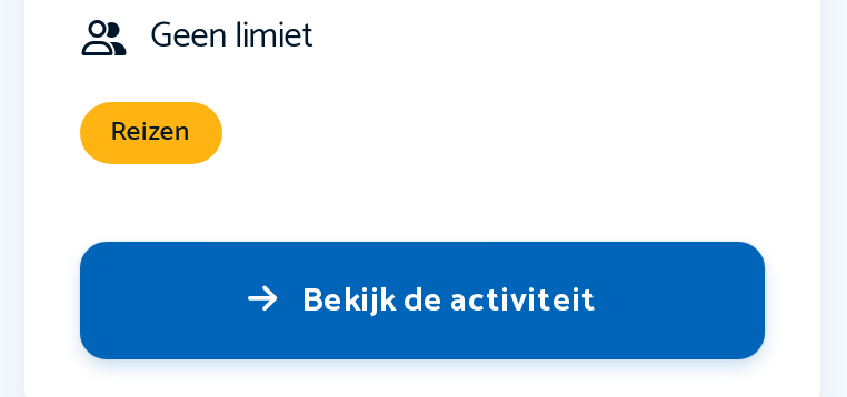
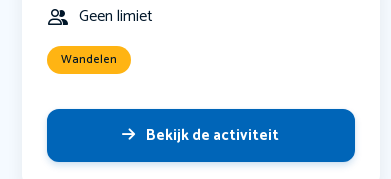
[111,112,191,154] Reizen -> [61,50,117,69] Wandelen

